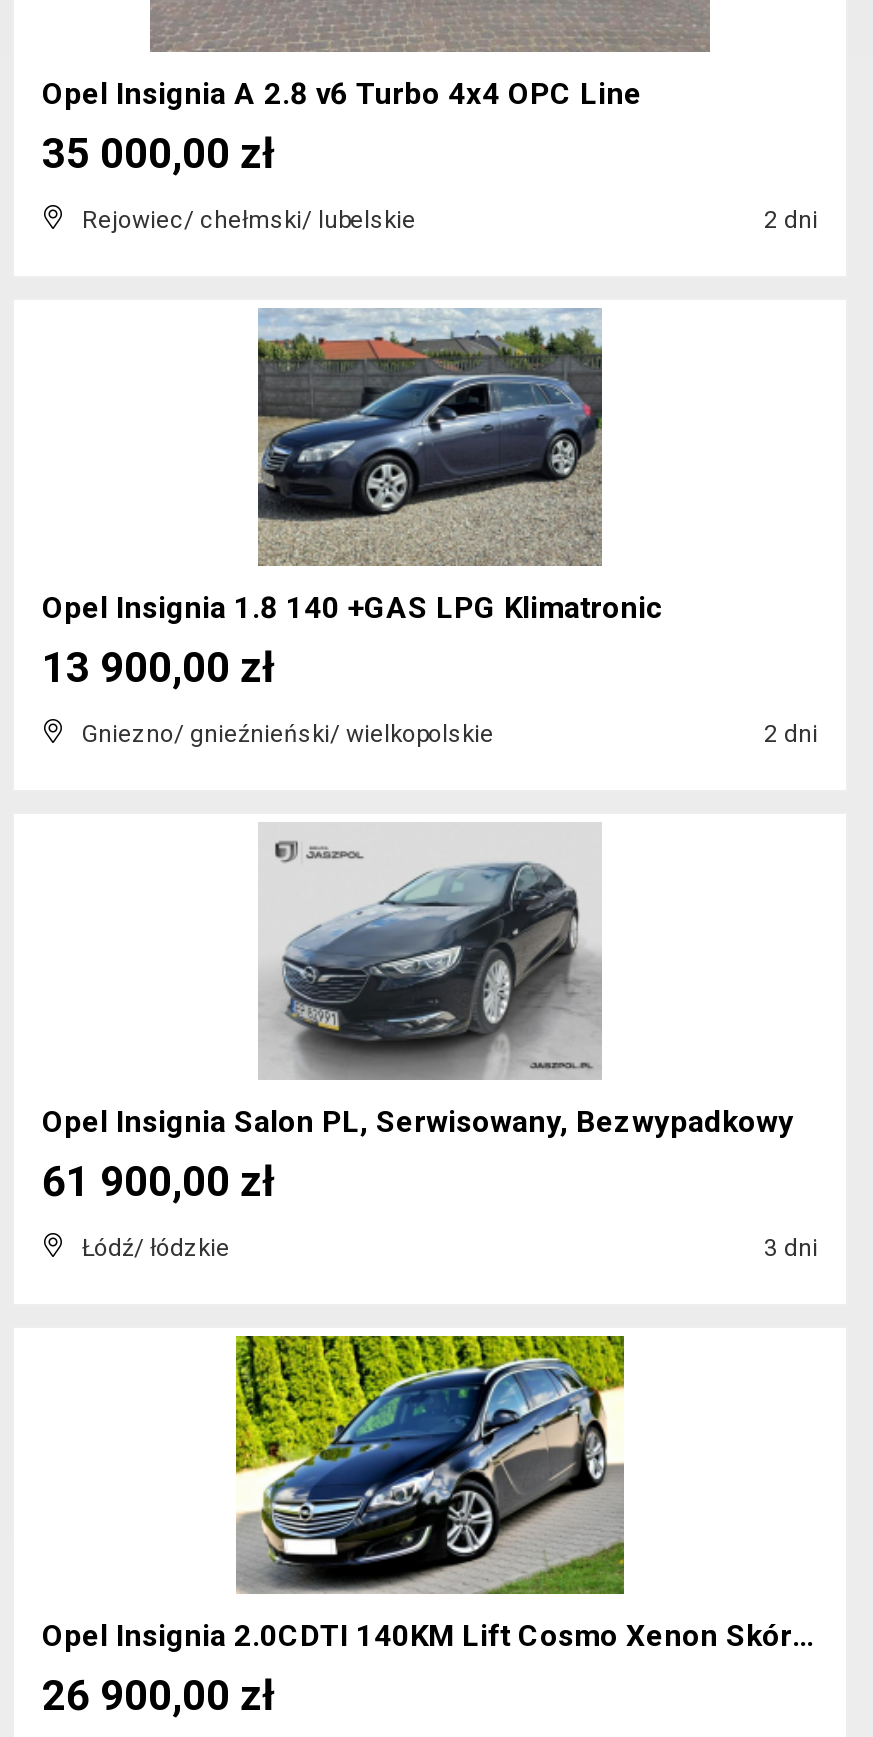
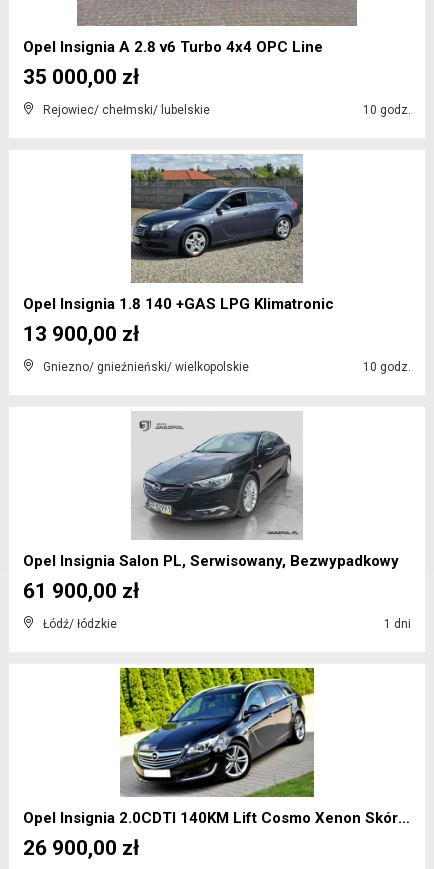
[758,206,818,234] 2 dni -> [360,103,411,117] 10 godz.
[758,720,818,748] 2 dni -> [360,360,411,374] 10 godz.
[758,1234,818,1262] 3 dni -> [381,617,411,631] 1 dni

